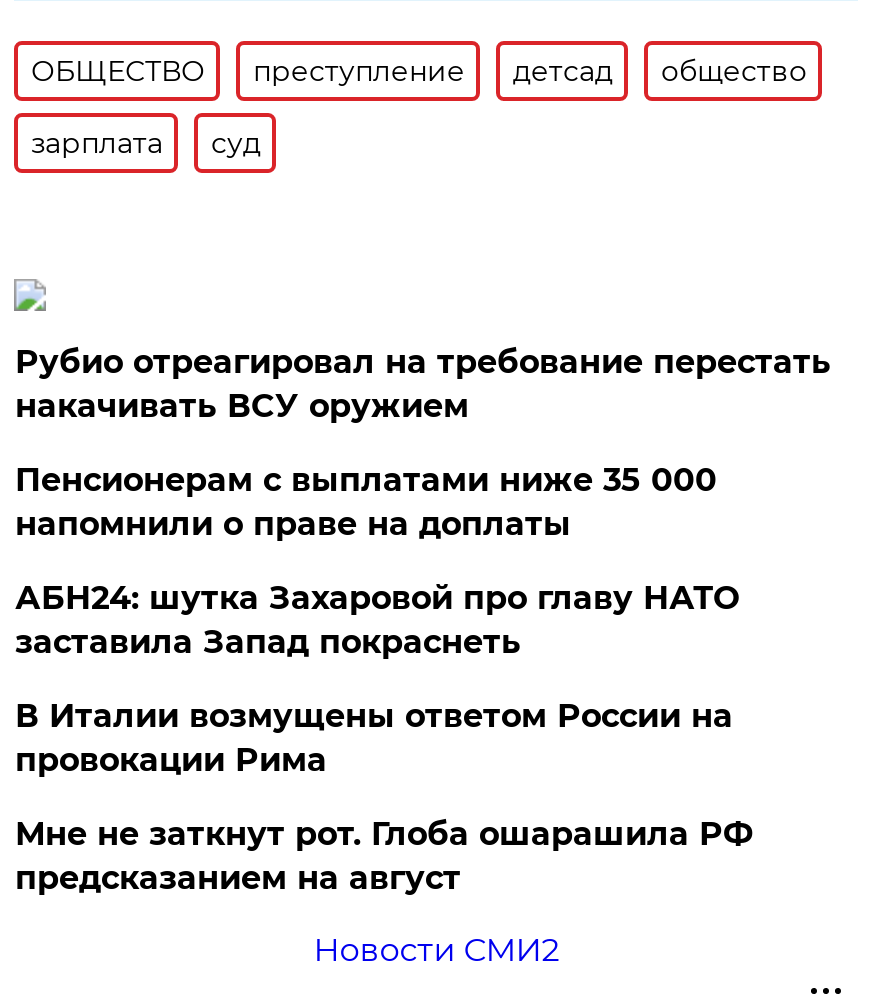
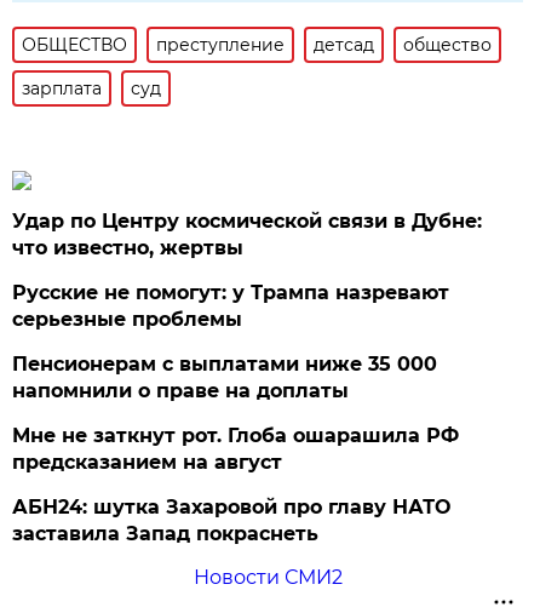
[15,343,831,425] Рубио отреагировал на требование перестать | накачивать ВСУ оружием -> [13,210,482,331] Удар по Центру космической связи в Дубне: | что известно, жертвы | Русские не помогут: у Трампа назревают | серьезные проблемы
moved [15,461,717,543] -> [13,353,438,402]: Пенсионерам с выплатами ниже 35 000 | напомнили о праве на доплаты
moved [15,579,739,661] -> [13,495,451,545]: АБН24: шутка Захаровой про главу НАТО | заставила Запад покраснеть
[15,697,733,779] В Италии возмущены ответом России на | провокации Рима -> none
moved [15,815,753,897] -> [13,424,459,474]: Мне не заткнут рот. Глоба ошарашила РФ | предсказанием на август

